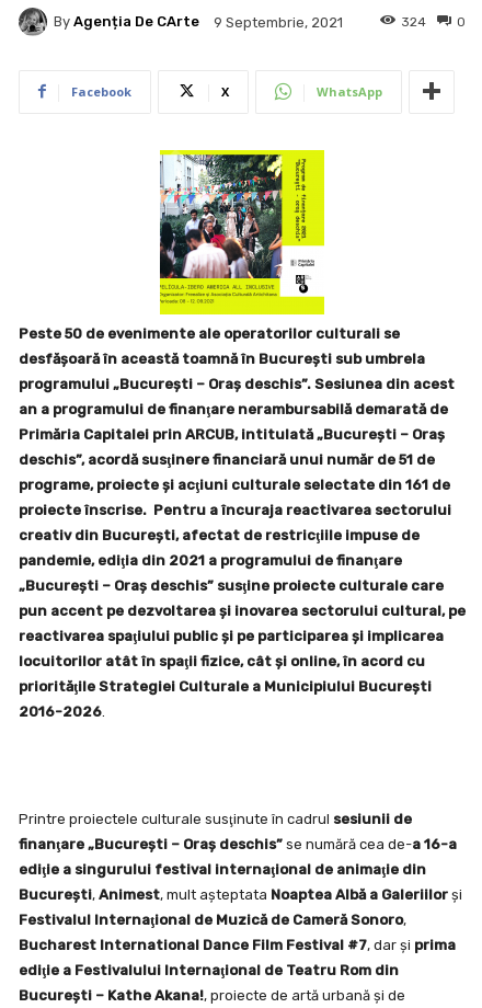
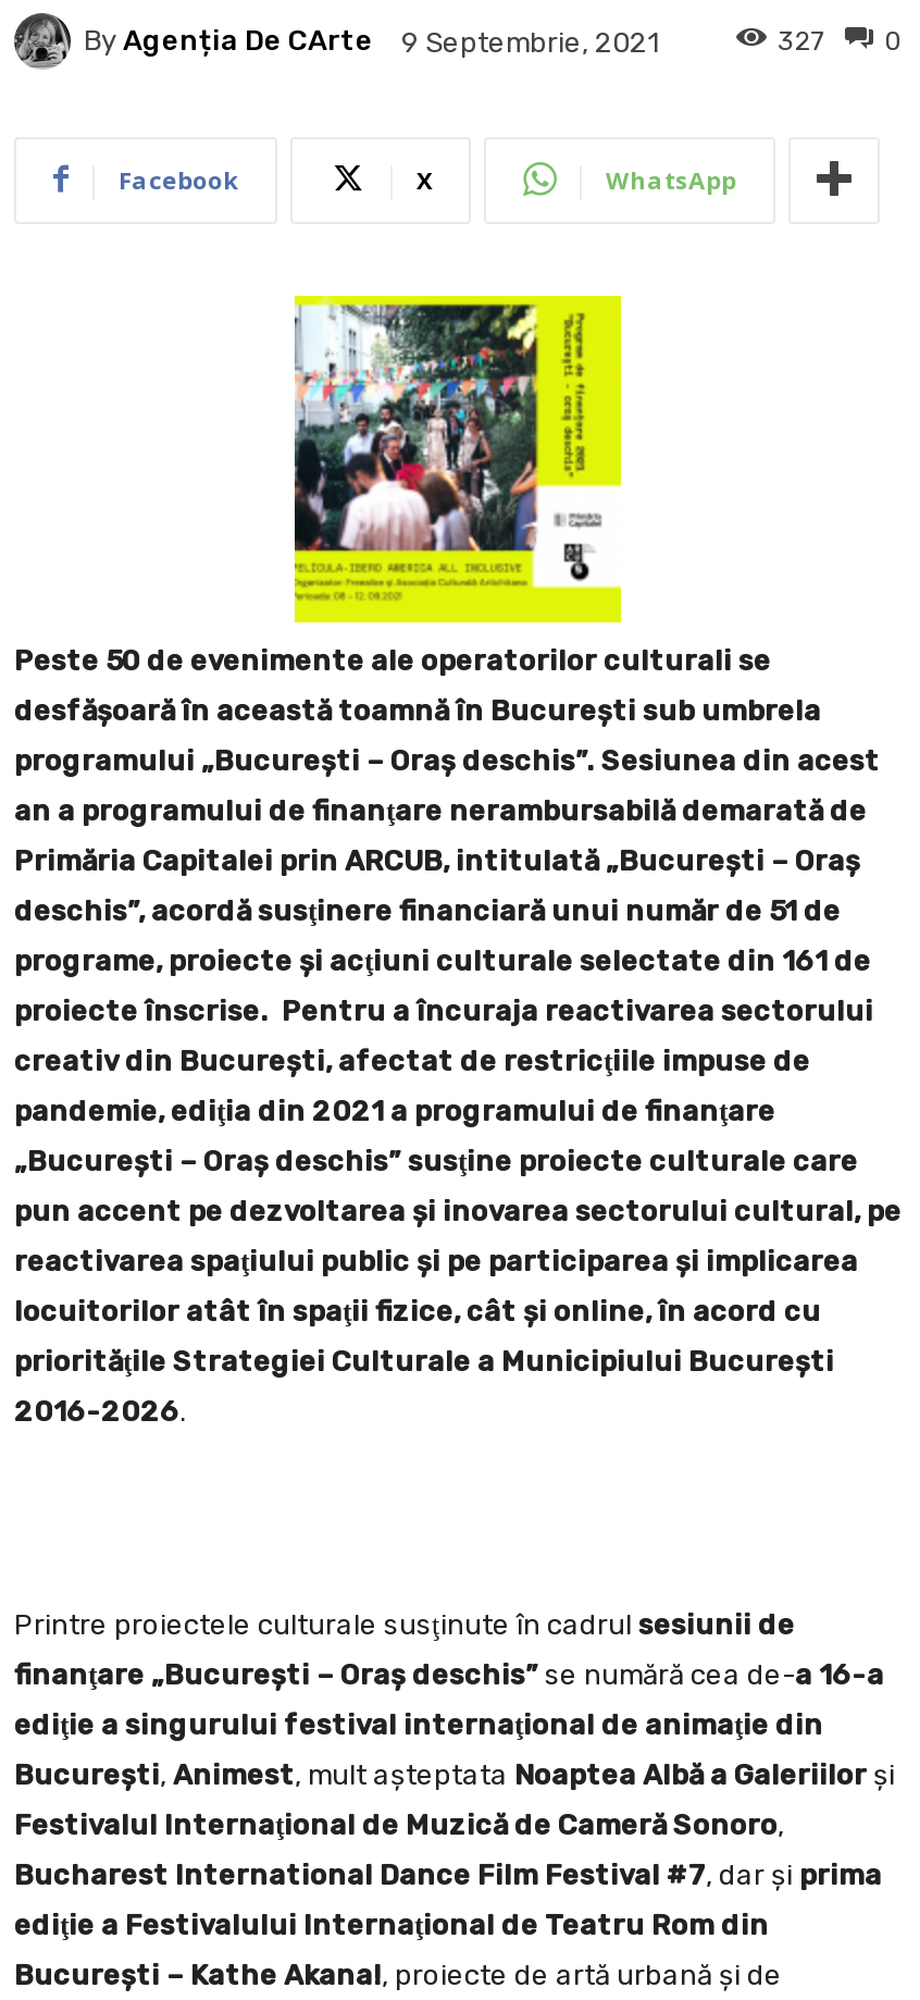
[401,14,466,29] 324 0 -> [778,25,902,55] 327 0

